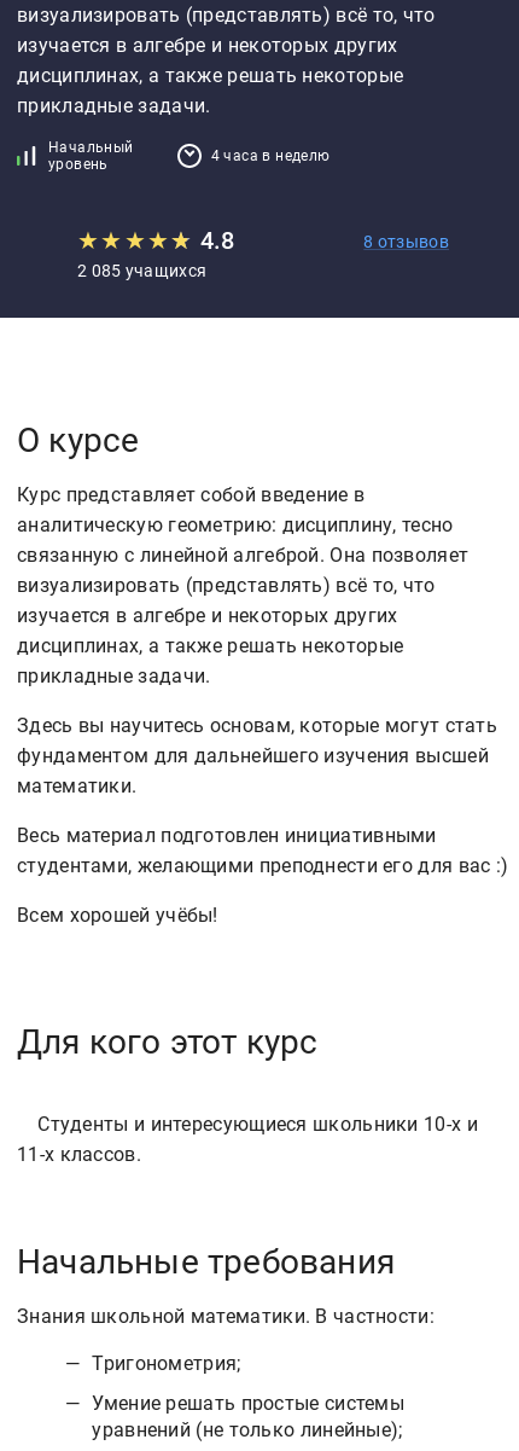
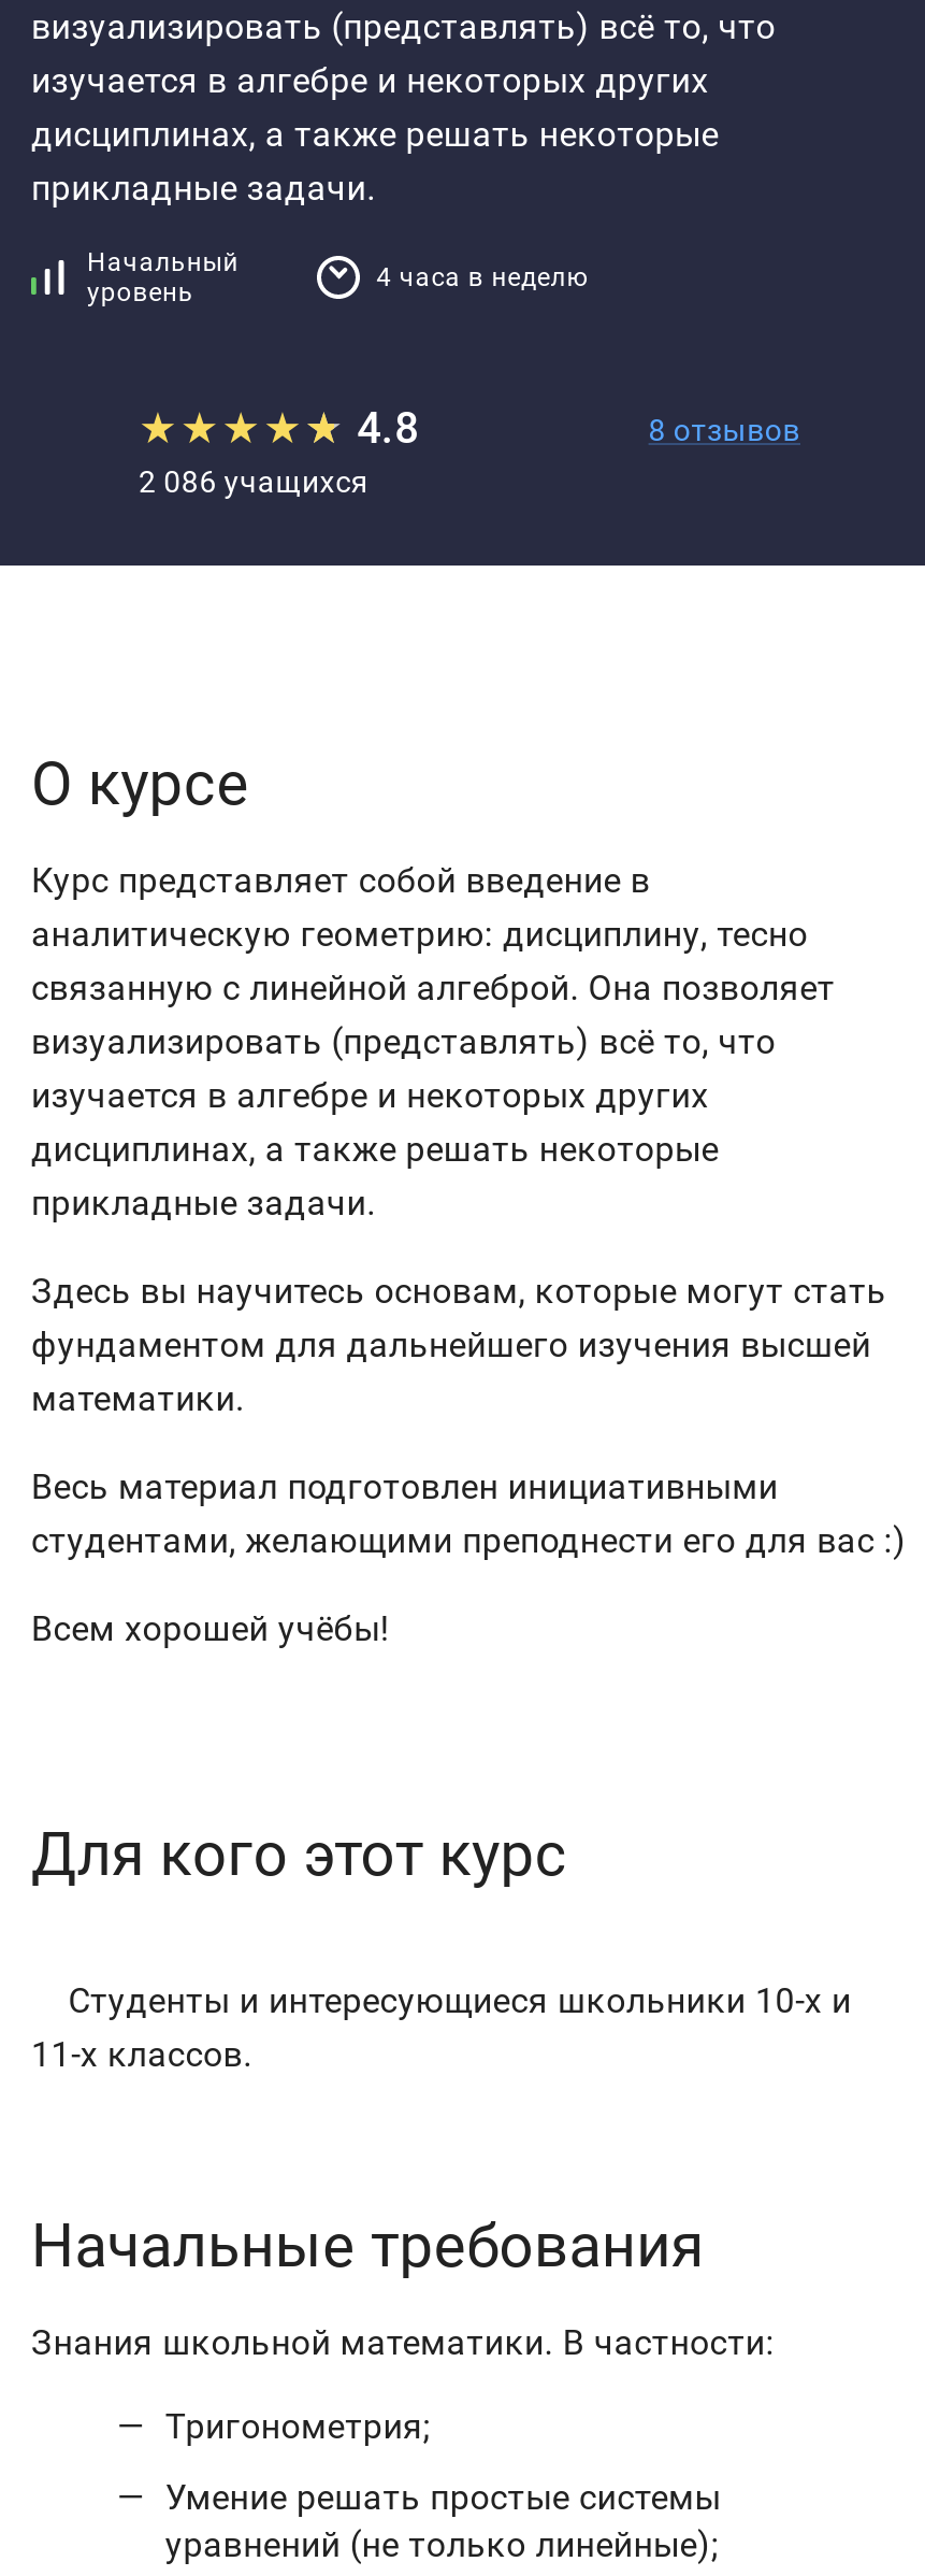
[77,261,207,280] 2 085 учащихся -> [139,464,369,499] 2 086 учащихся

